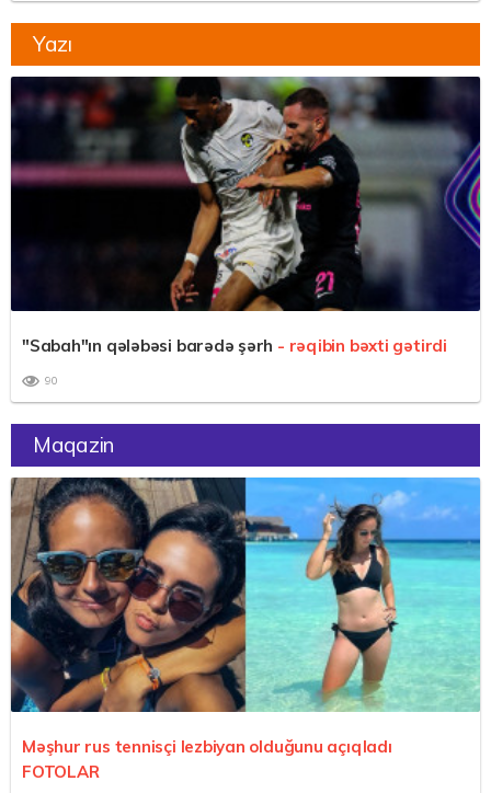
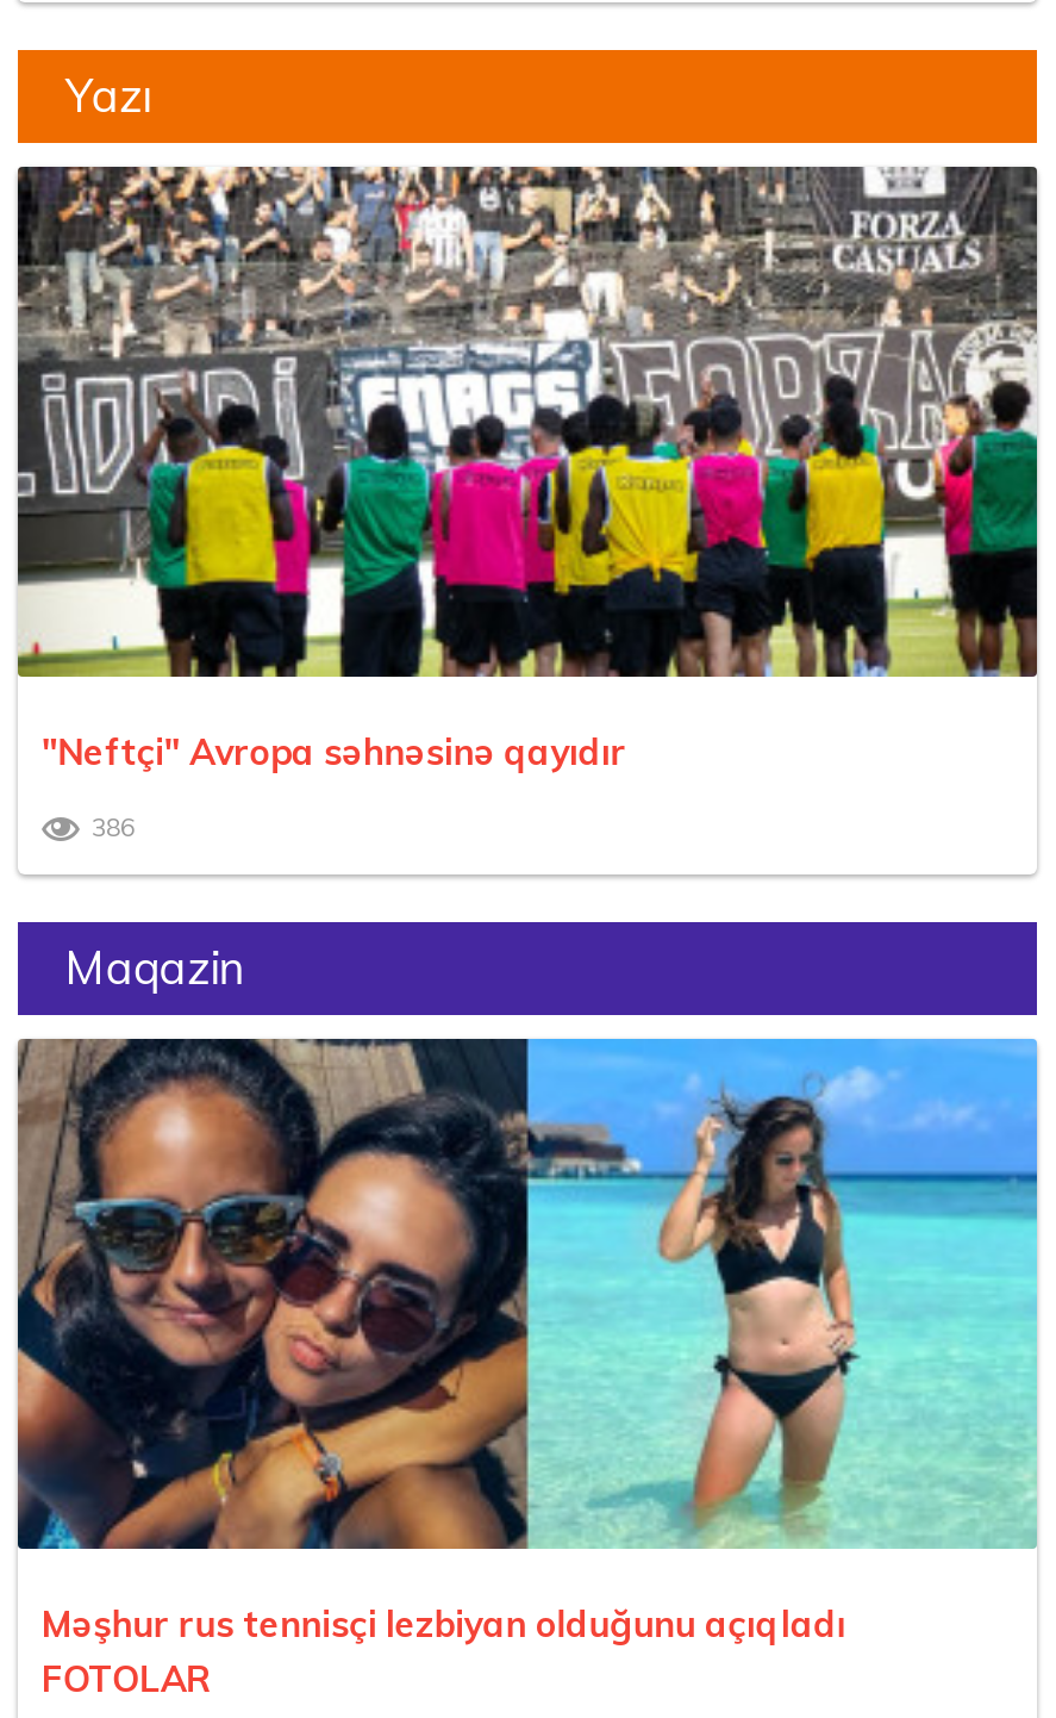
[10,76,481,356] [image] | "Sabah"ın qələbəsi barədə şərh - rəqibin bəxti gətirdi -> [15,164,1039,774] [image] | "Neftçi" Avropa səhnəsinə qayıdır
[45,374,58,388] 90 -> [92,813,135,844] 386

